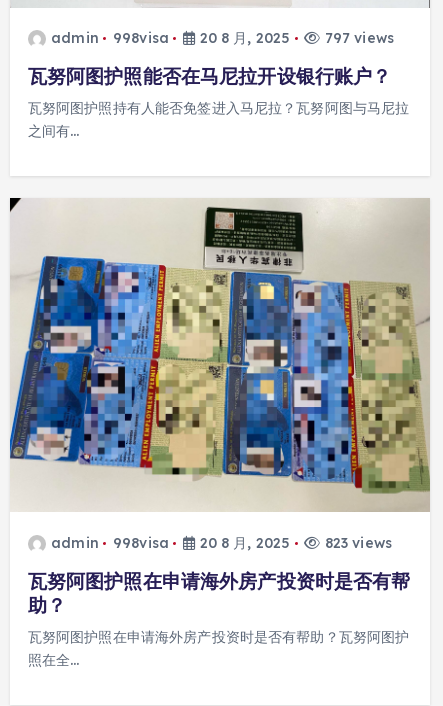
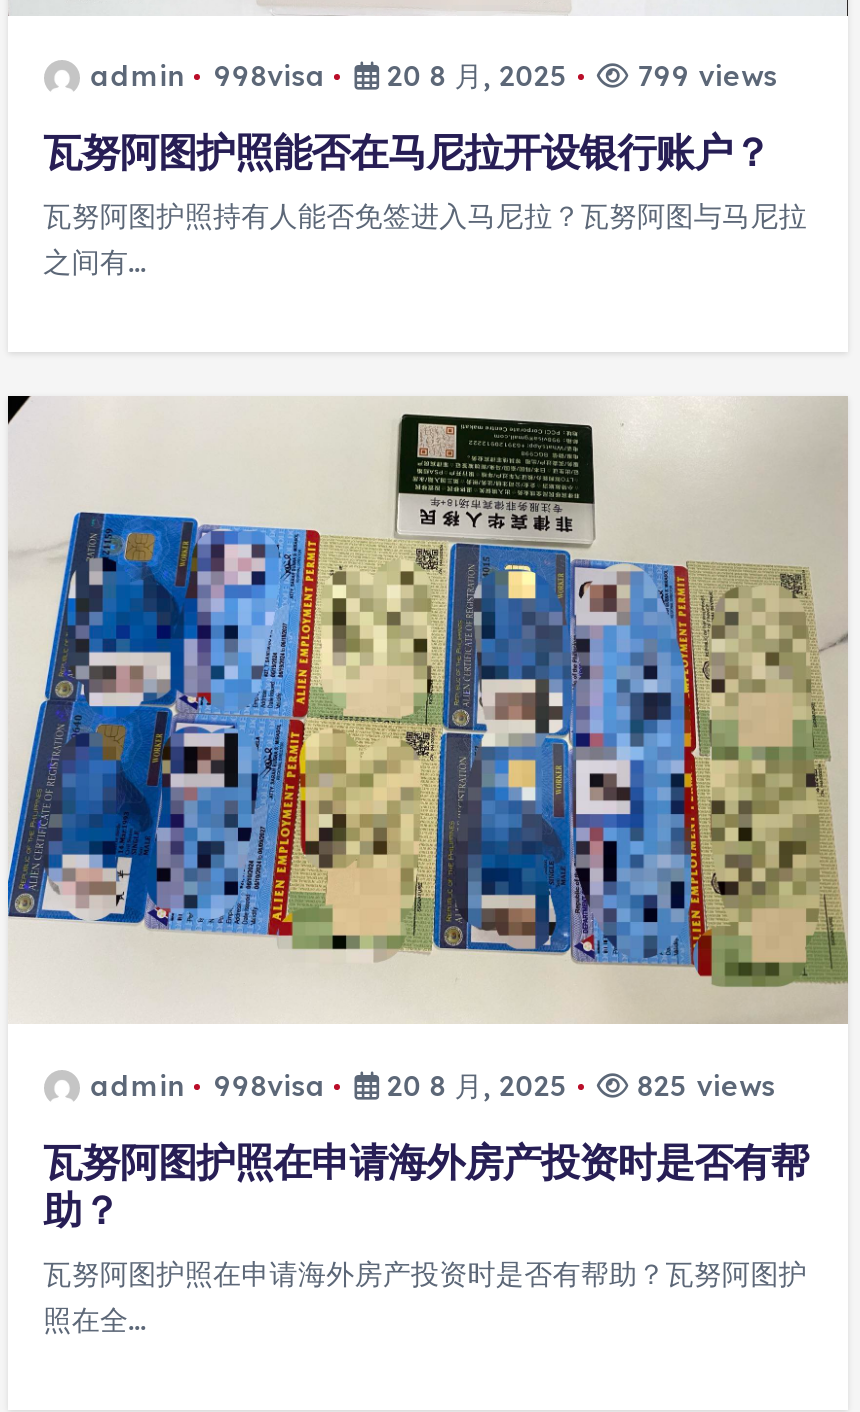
[320,29,394,47] 797 views -> [629,58,778,94] 799 views
[320,534,392,552] 823 views -> [629,1067,776,1103] 825 views

